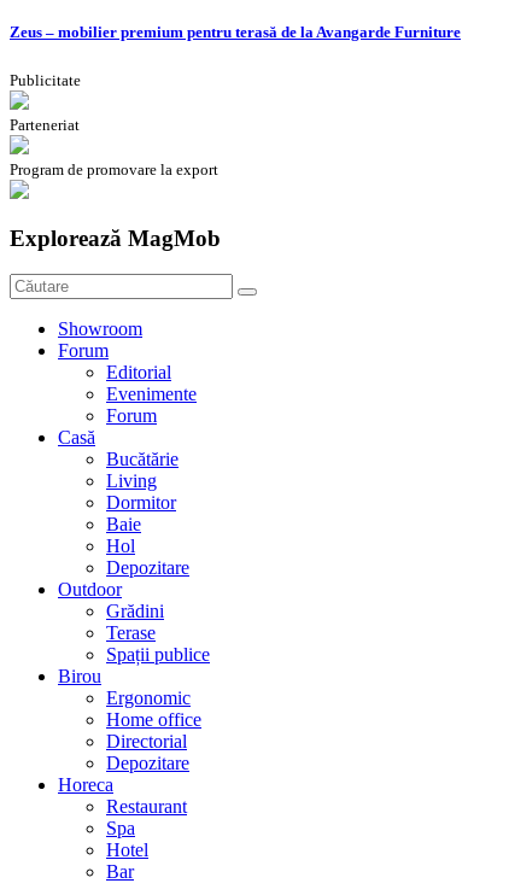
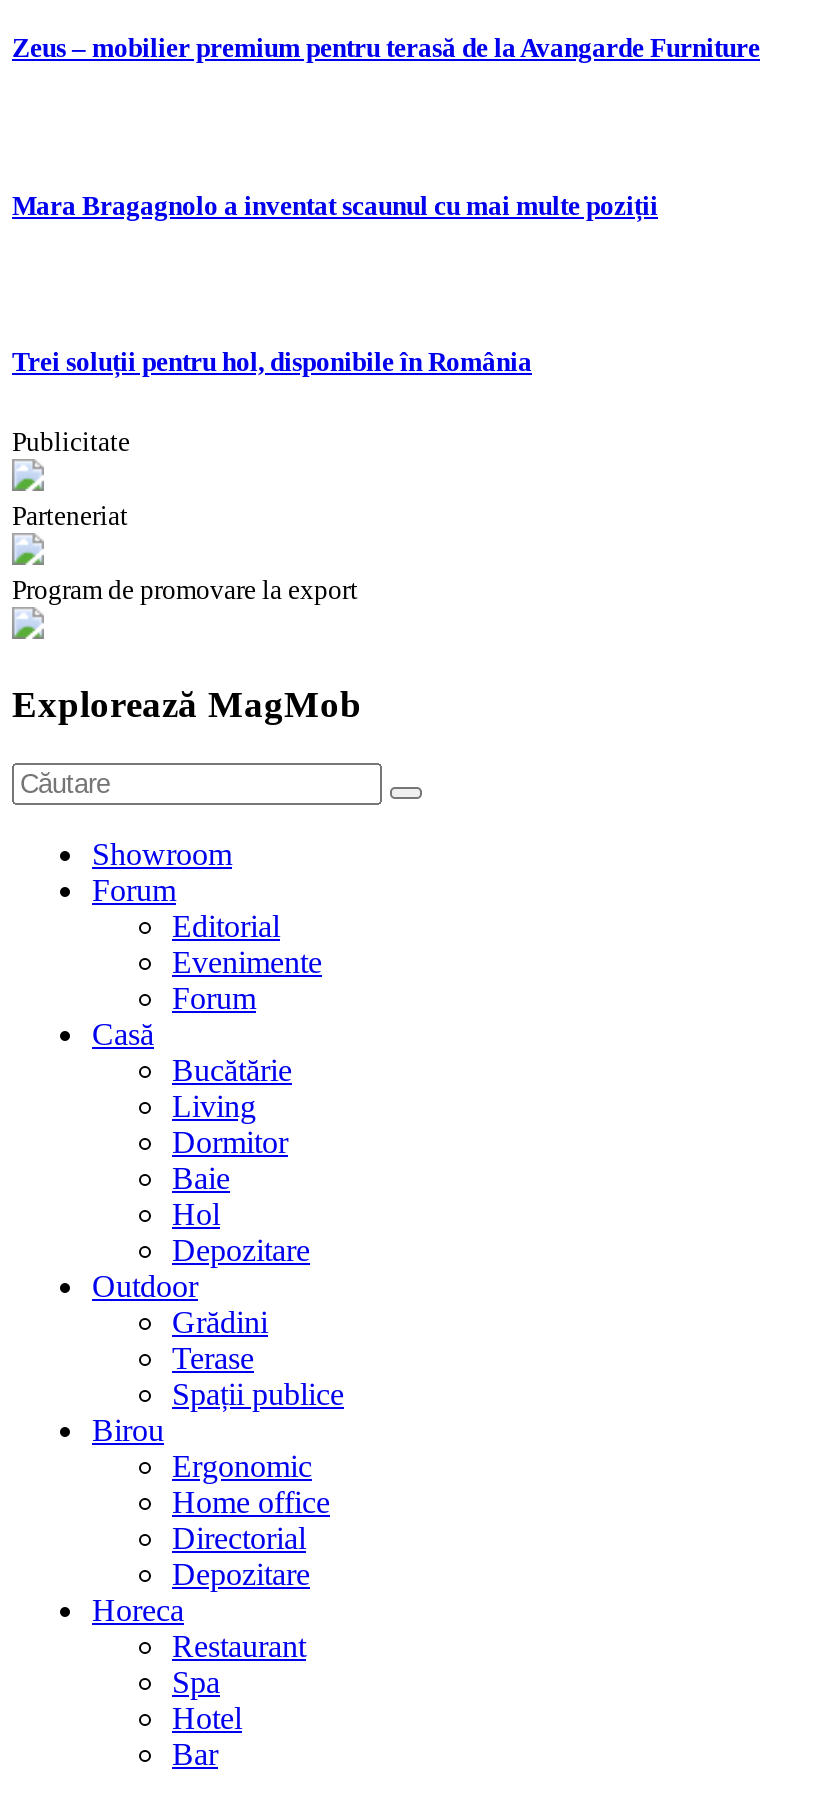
none -> [12,190,658,220] Mara Bragagnolo a inventat scaunul cu mai multe poziții
none -> [12,347,532,377] Trei soluții pentru hol, disponibile în România

